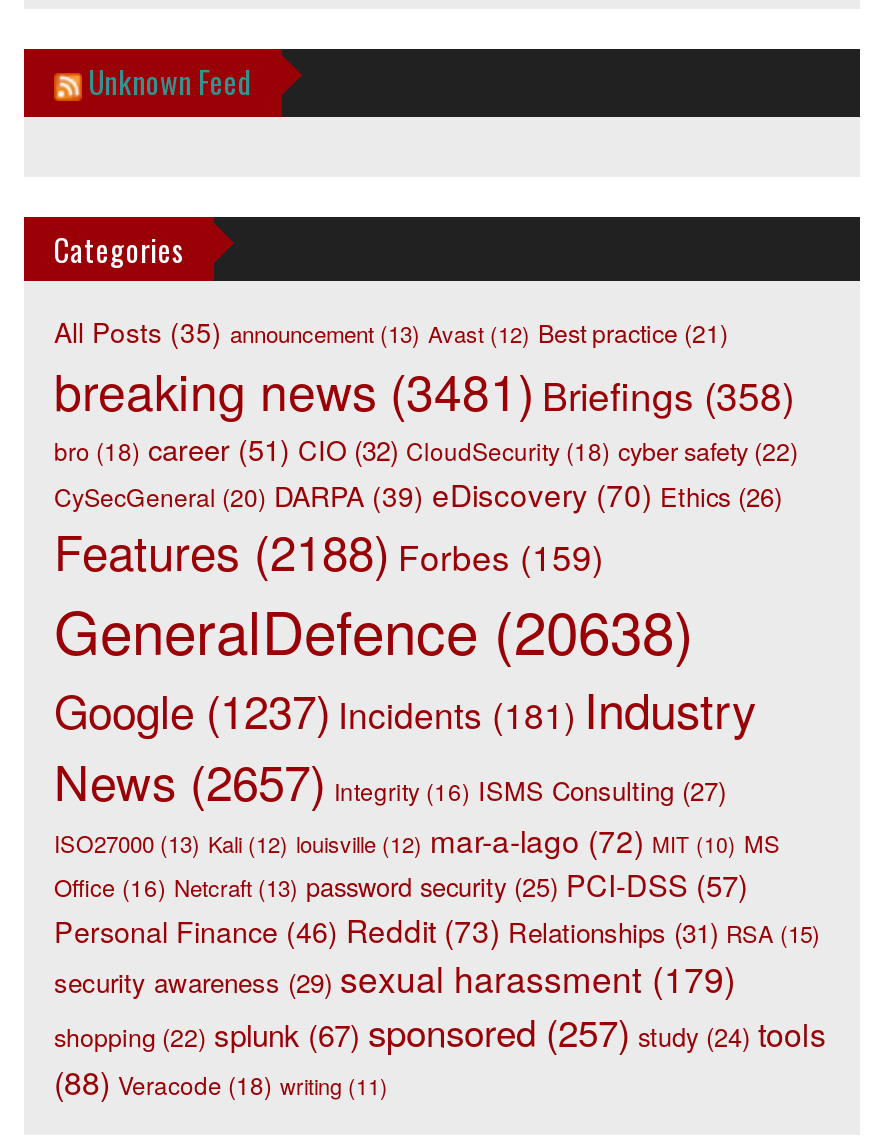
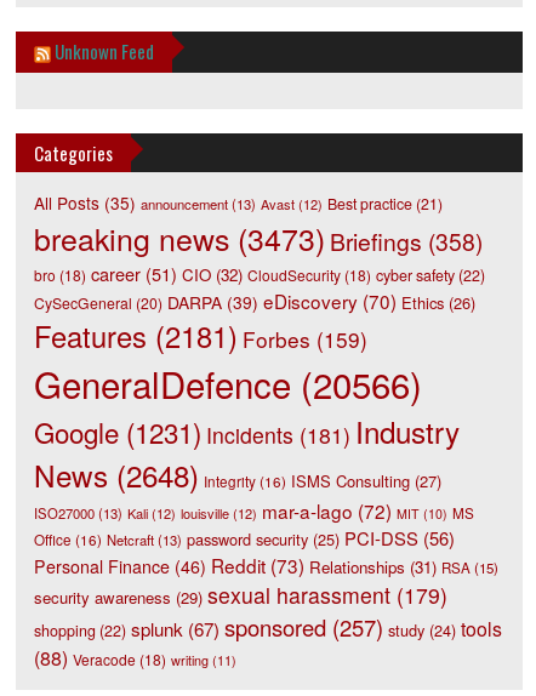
[54,352,794,424] breaking news (3481) Briefings (358) -> [34,215,483,259] breaking news (3473) Briefings (358)
[54,516,604,584] Features (2188) Forbes (159) -> [34,315,367,356] Features (2181) Forbes (159)
[54,586,694,670] GeneralDefence (20638) -> [34,357,422,408] GeneralDefence (20566)
[54,672,756,742] Google (1237) Incidents (181) Industry -> [34,409,460,452] Google (1231) Incidents (181) Industry
[54,744,726,814] News (2657) Integrity(16) ISMS Consulting(27) -> [34,453,441,496] News (2648) Integrity(16) ISMS Consulting(27)
[54,862,748,904] Office (16) Netcraft (13) password security (25) PCI-DSS (57) -> [34,525,455,550] Office (16) Netcraft (13) password security (25) PCI-DSS (56)

